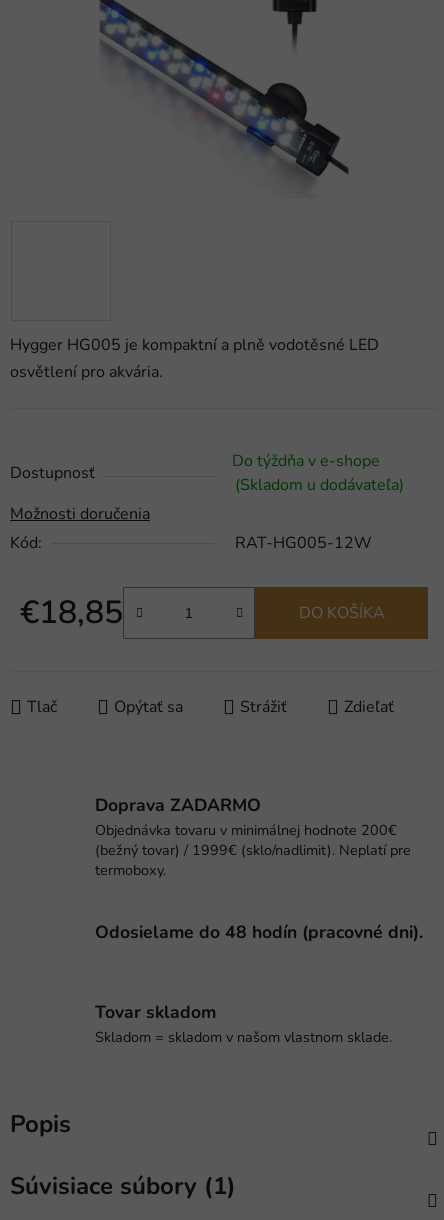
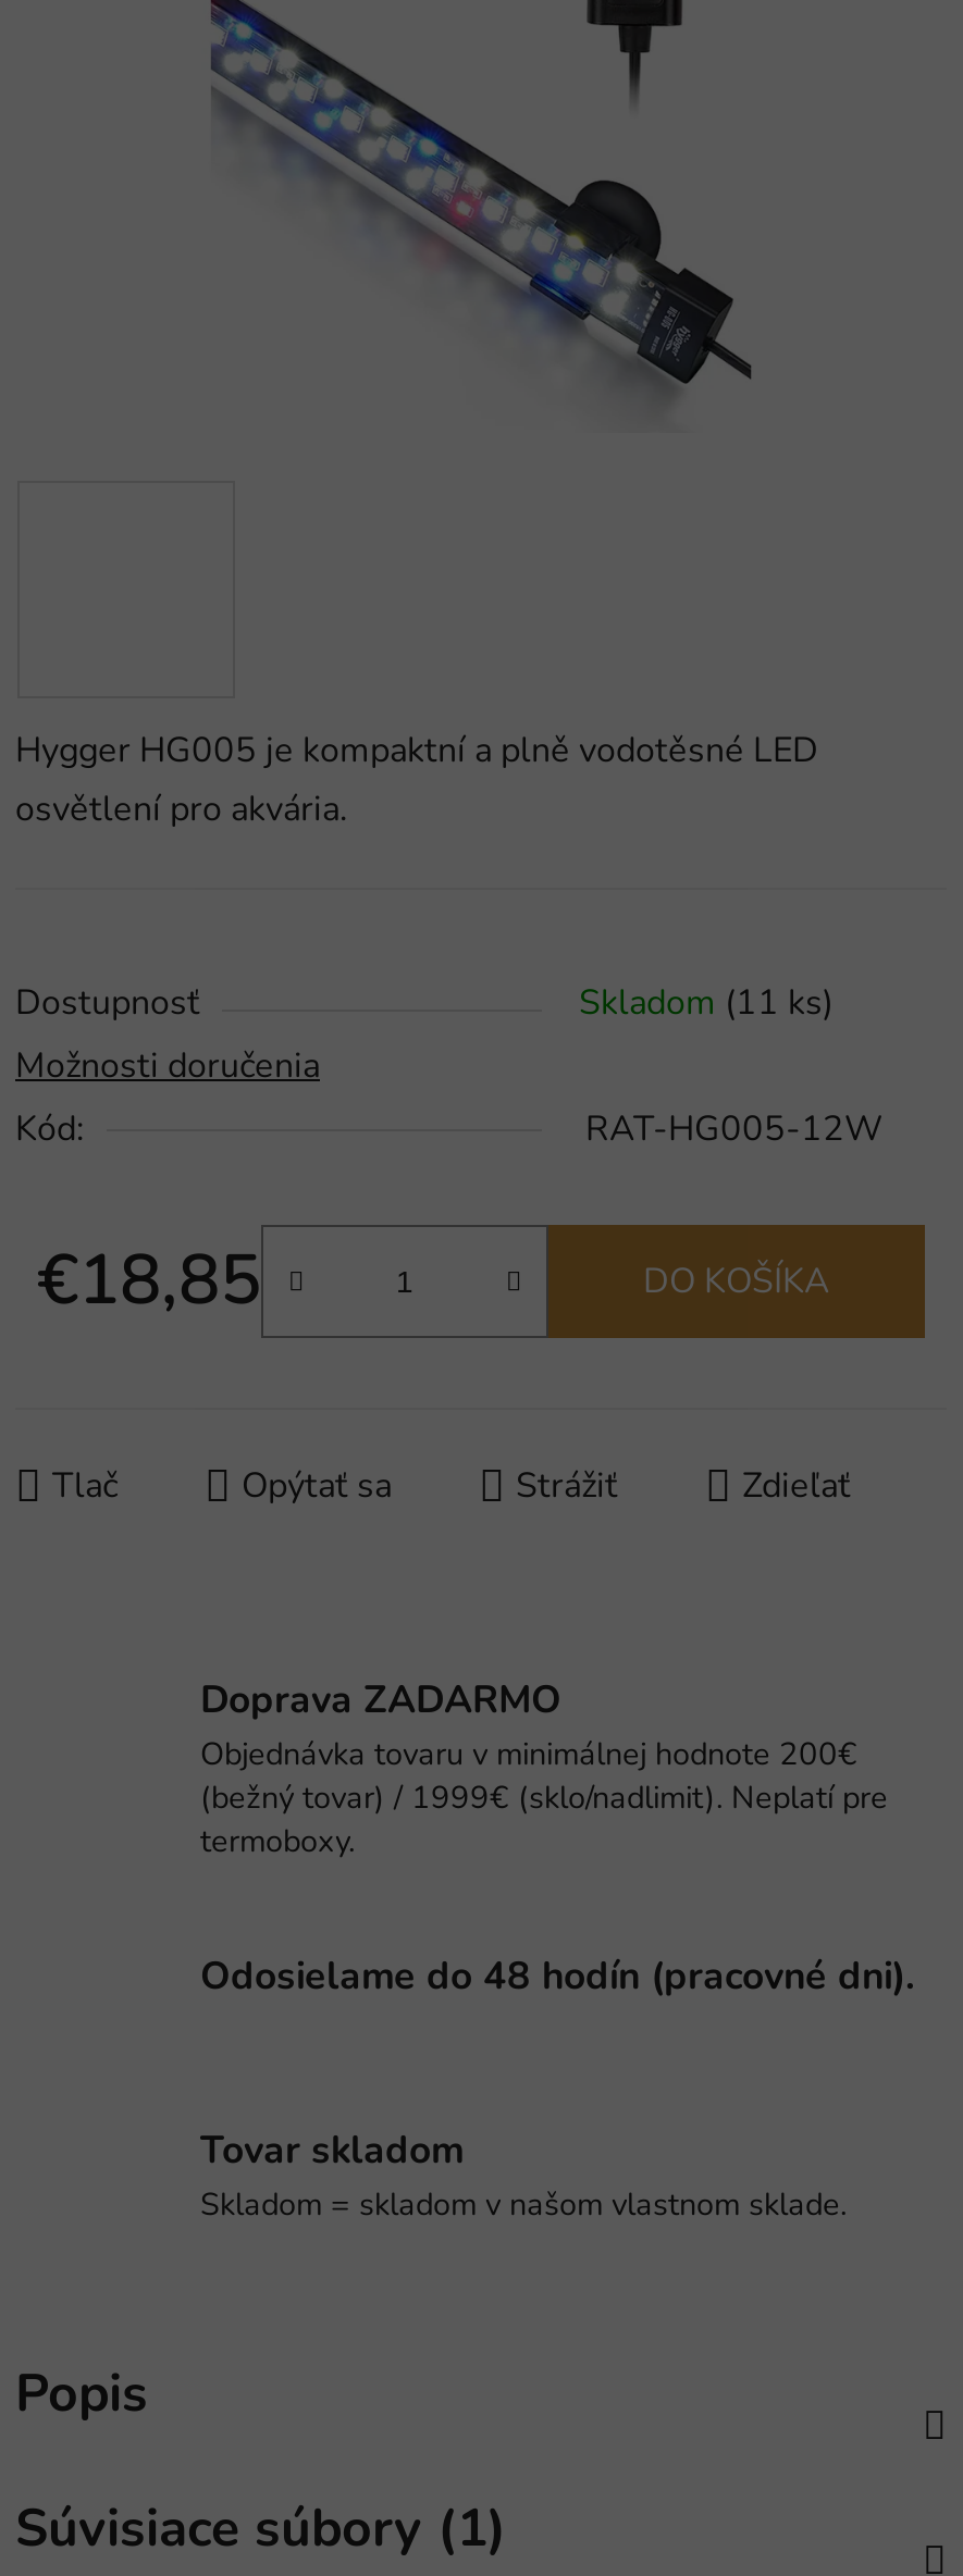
[232,450,404,496] Do týždňa v e-shope | (Skladom u dodávateľa) -> [579,979,834,1027] Skladom (11 ks)

